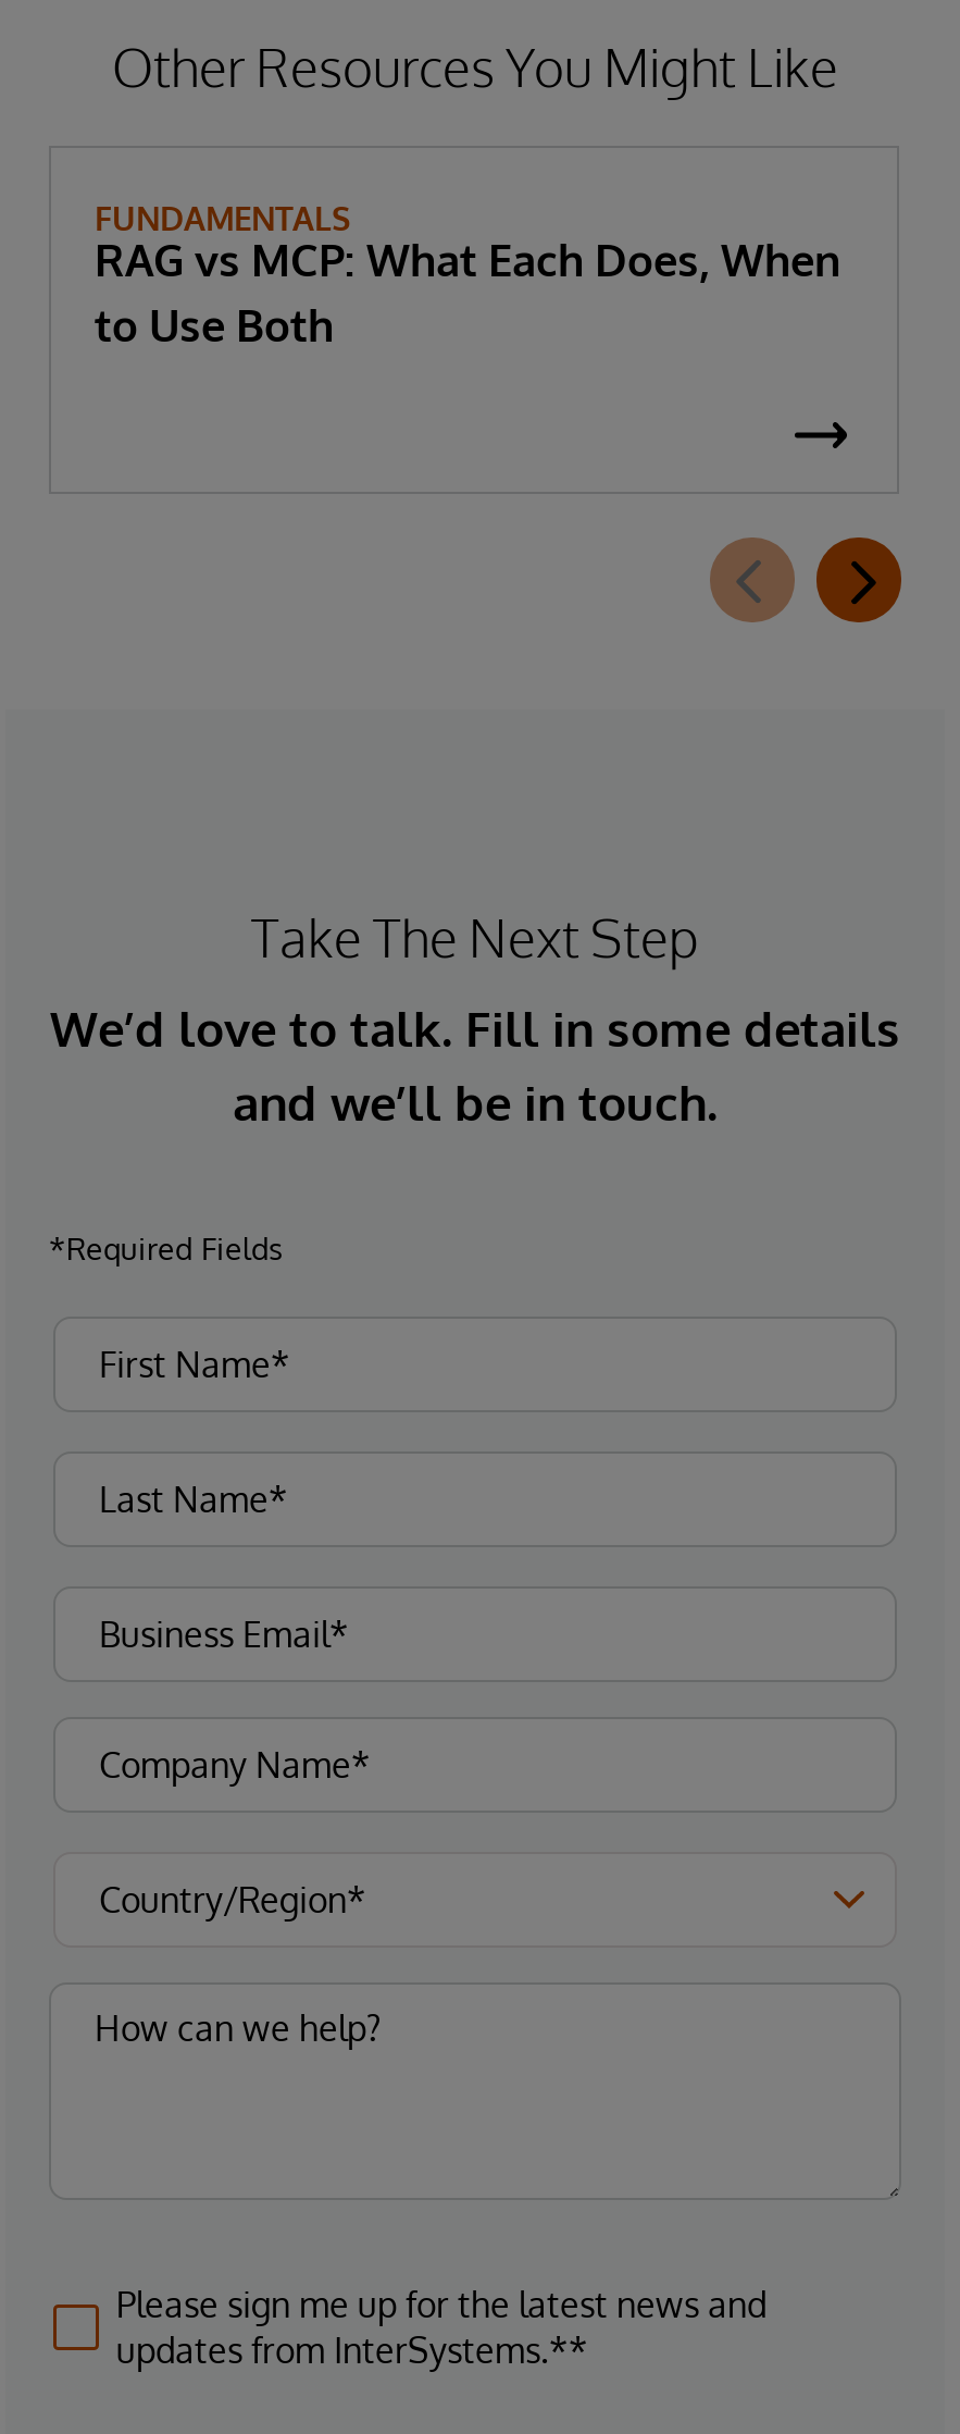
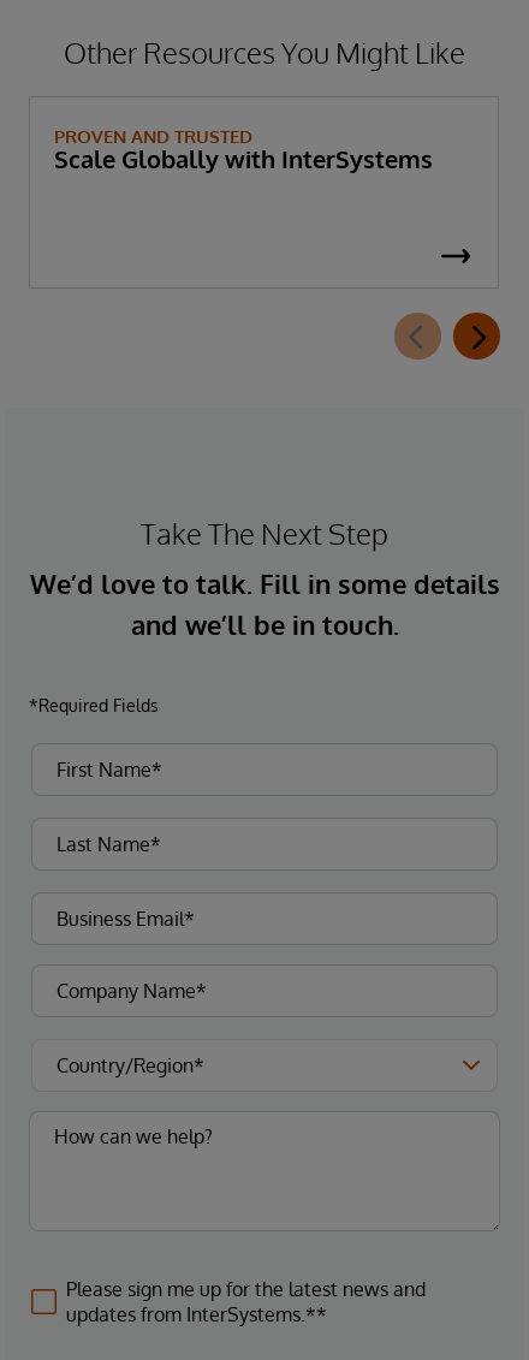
[95,198,840,353] FUNDAMENTALS | RAG vs MCP: What Each Does, When | to Use Both -> [54,125,433,174] PROVEN AND TRUSTED | Scale Globally with InterSystems

